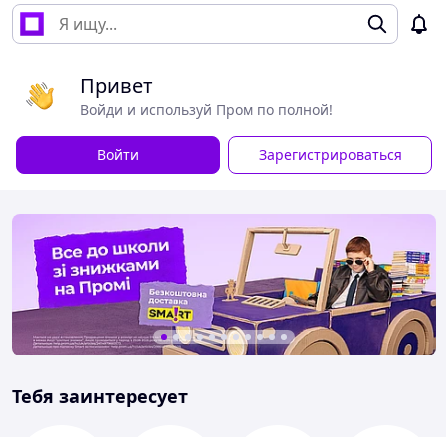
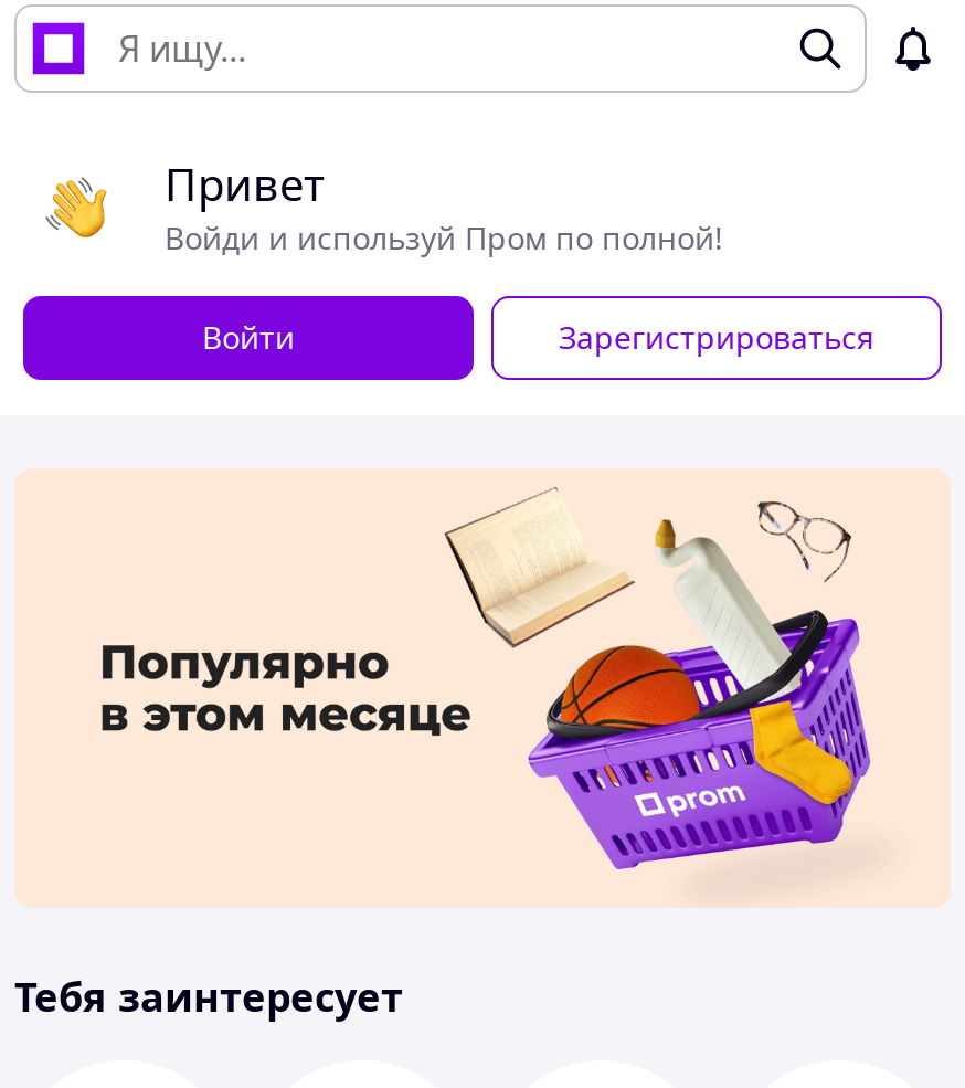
[11,214,437,356] [image] -> [17,471,948,906] [image]

